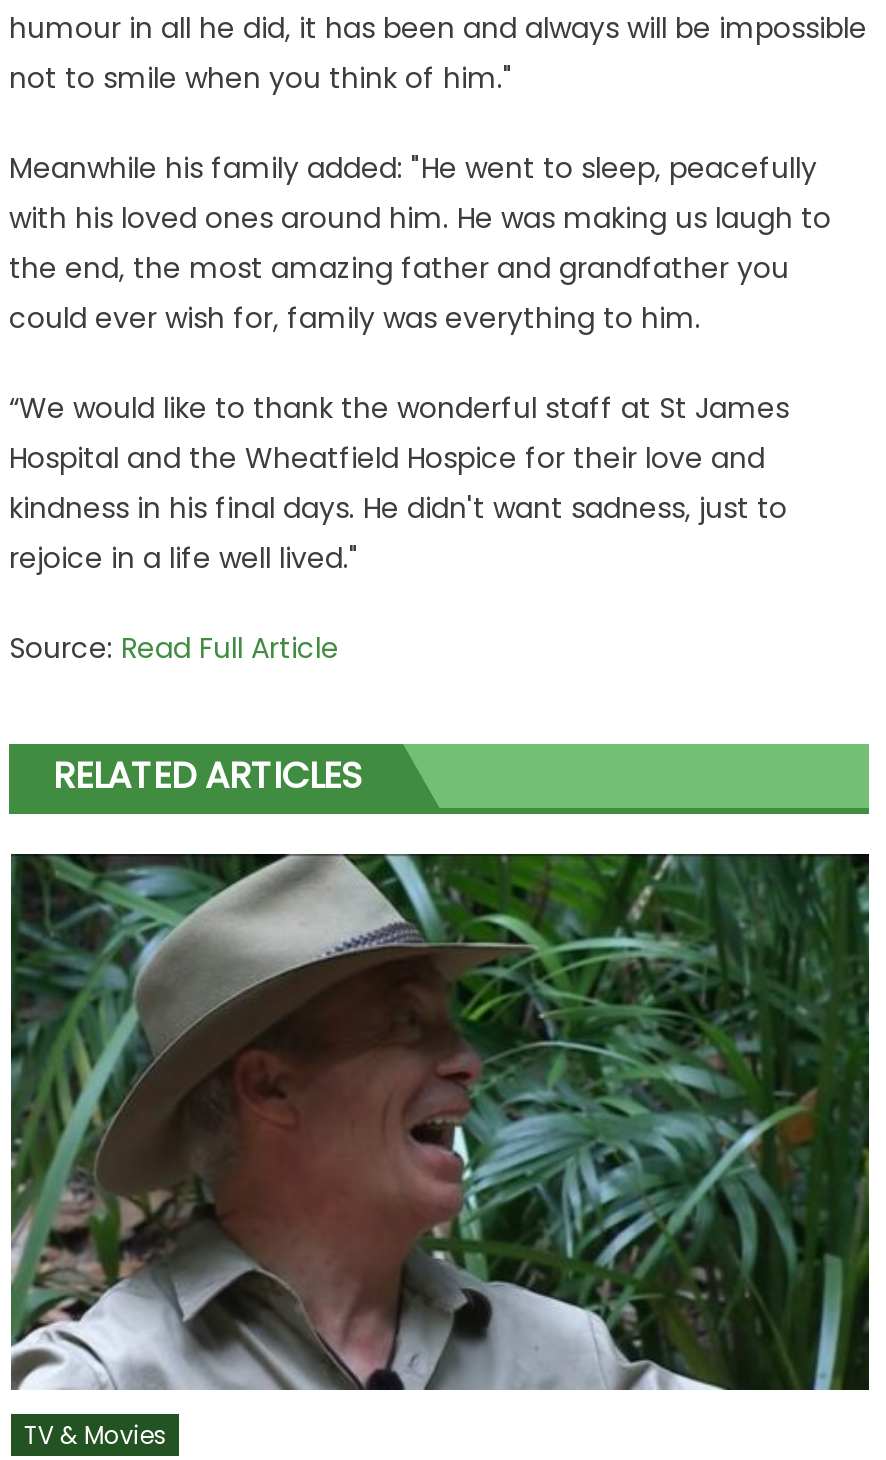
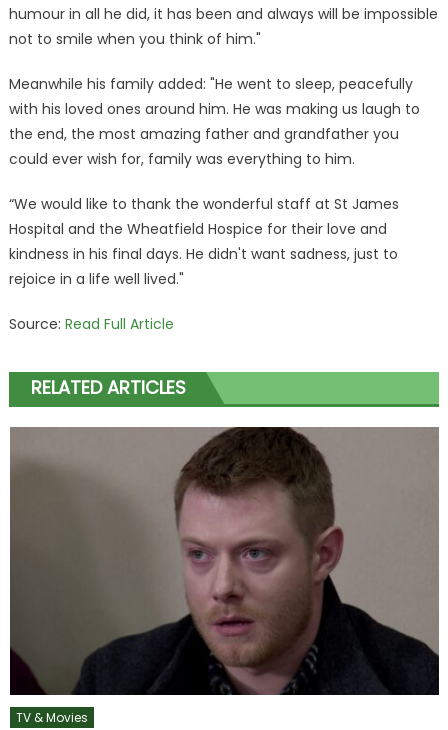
[9,852,871,1392] [image] -> [9,427,439,696] [image]

